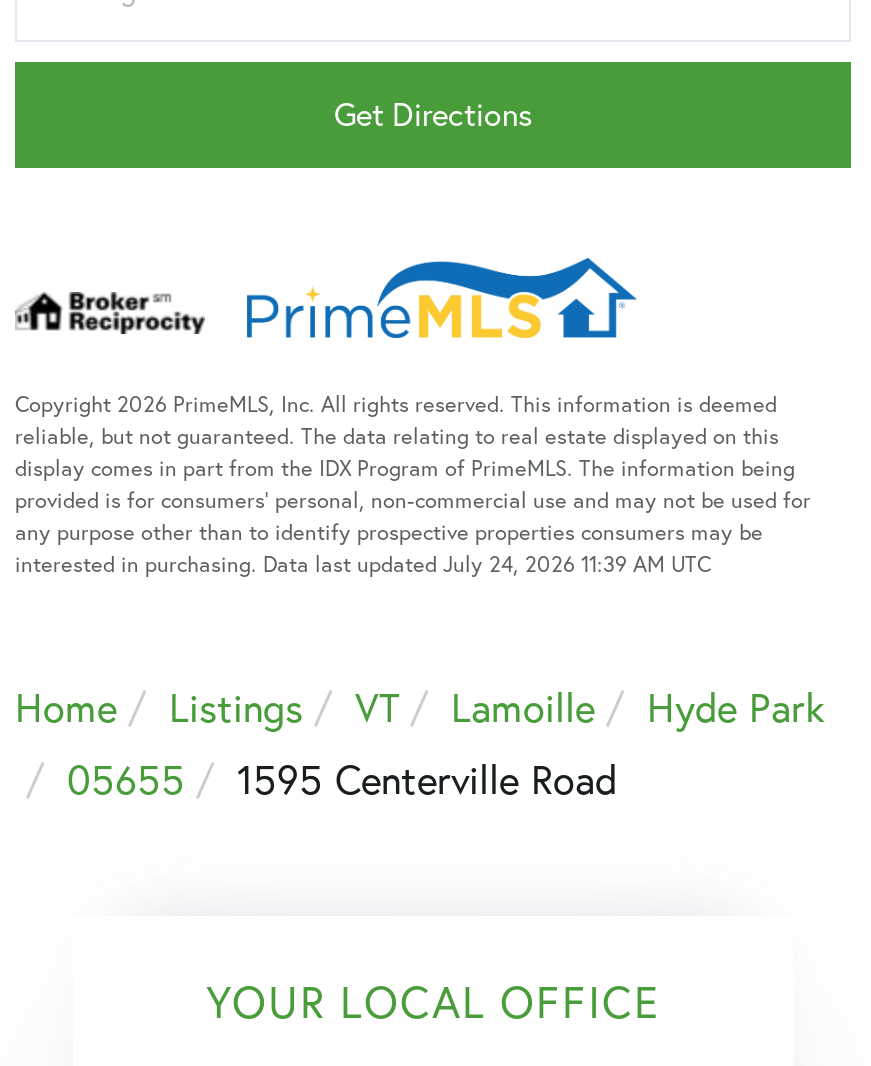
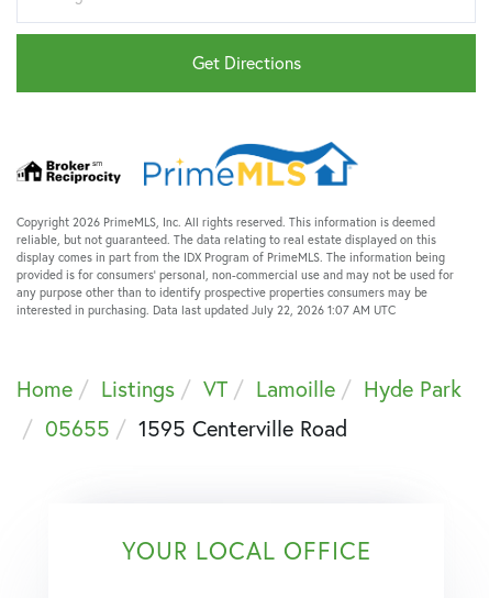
[15,549,711,577] interested in purchasing. Data last updated July 24, 2026 11:39 AM UTC -> [16,302,396,317] interested in purchasing. Data last updated July 22, 2026 1:07 AM UTC

